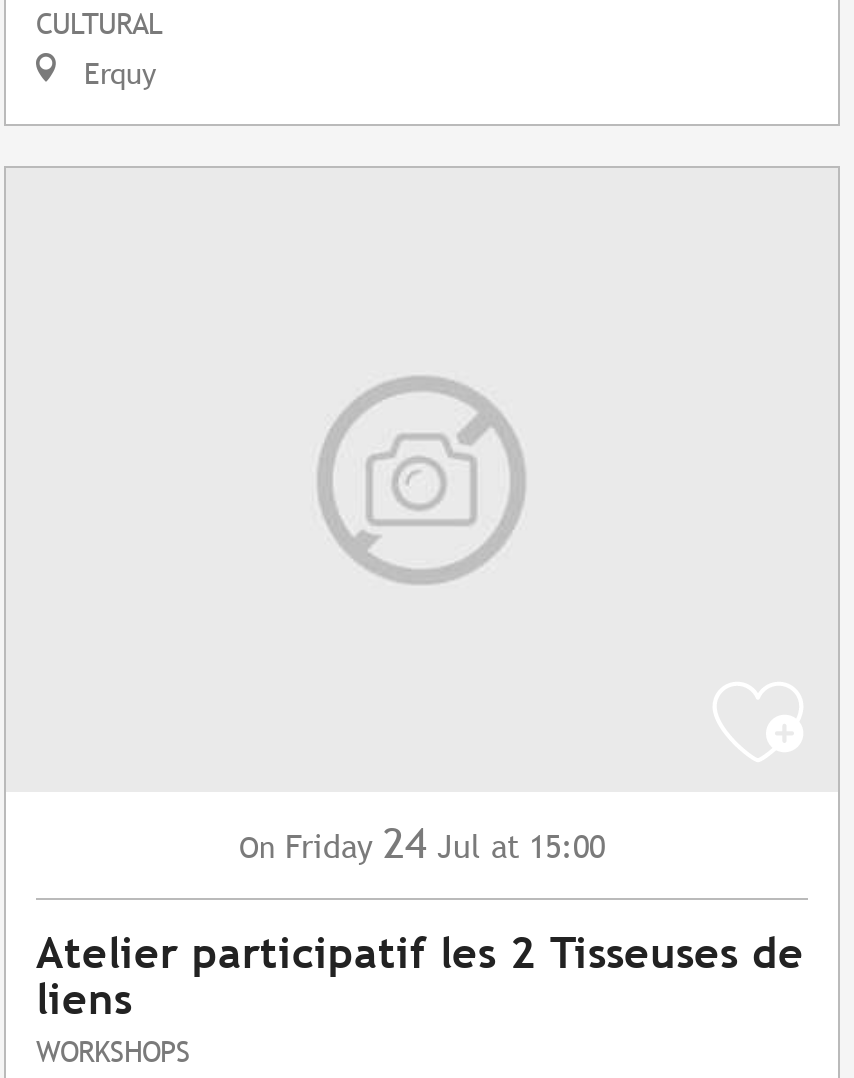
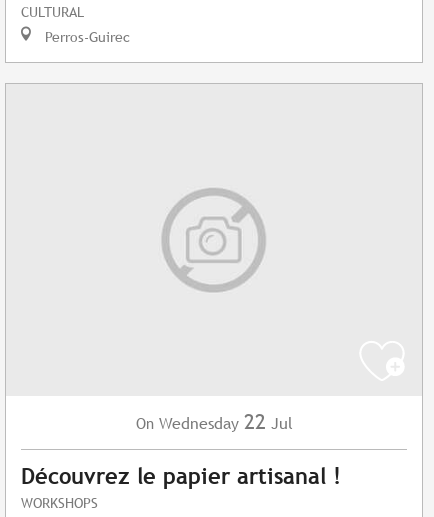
[76,57,156,91] Erquy -> [41,28,130,45] Perros-Guirec
[239,819,605,869] On Friday 24 Jul at 15:00 -> [135,409,292,434] On Wednesday 22 Jul
[36,929,804,1025] Atelier participatif les 2 Tisseuses de | liens -> [21,464,341,489] Découvrez le papier artisanal !

